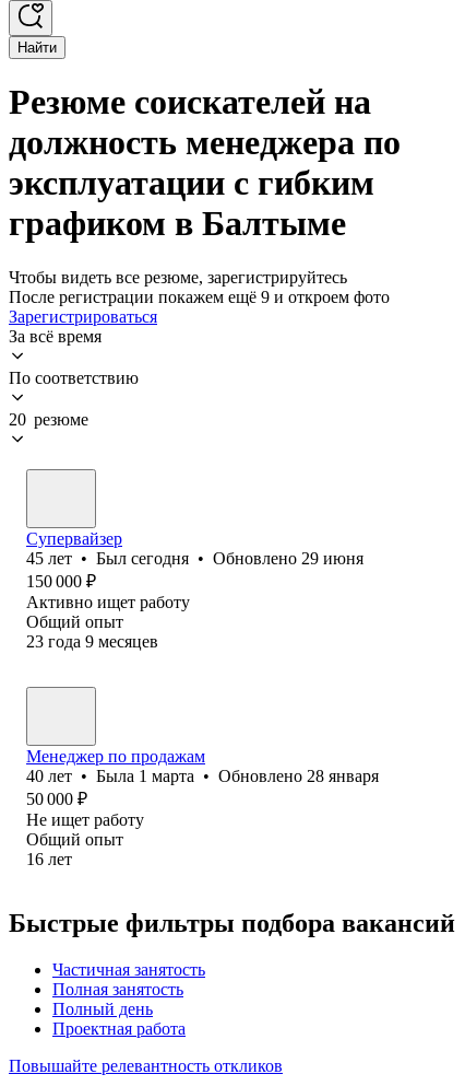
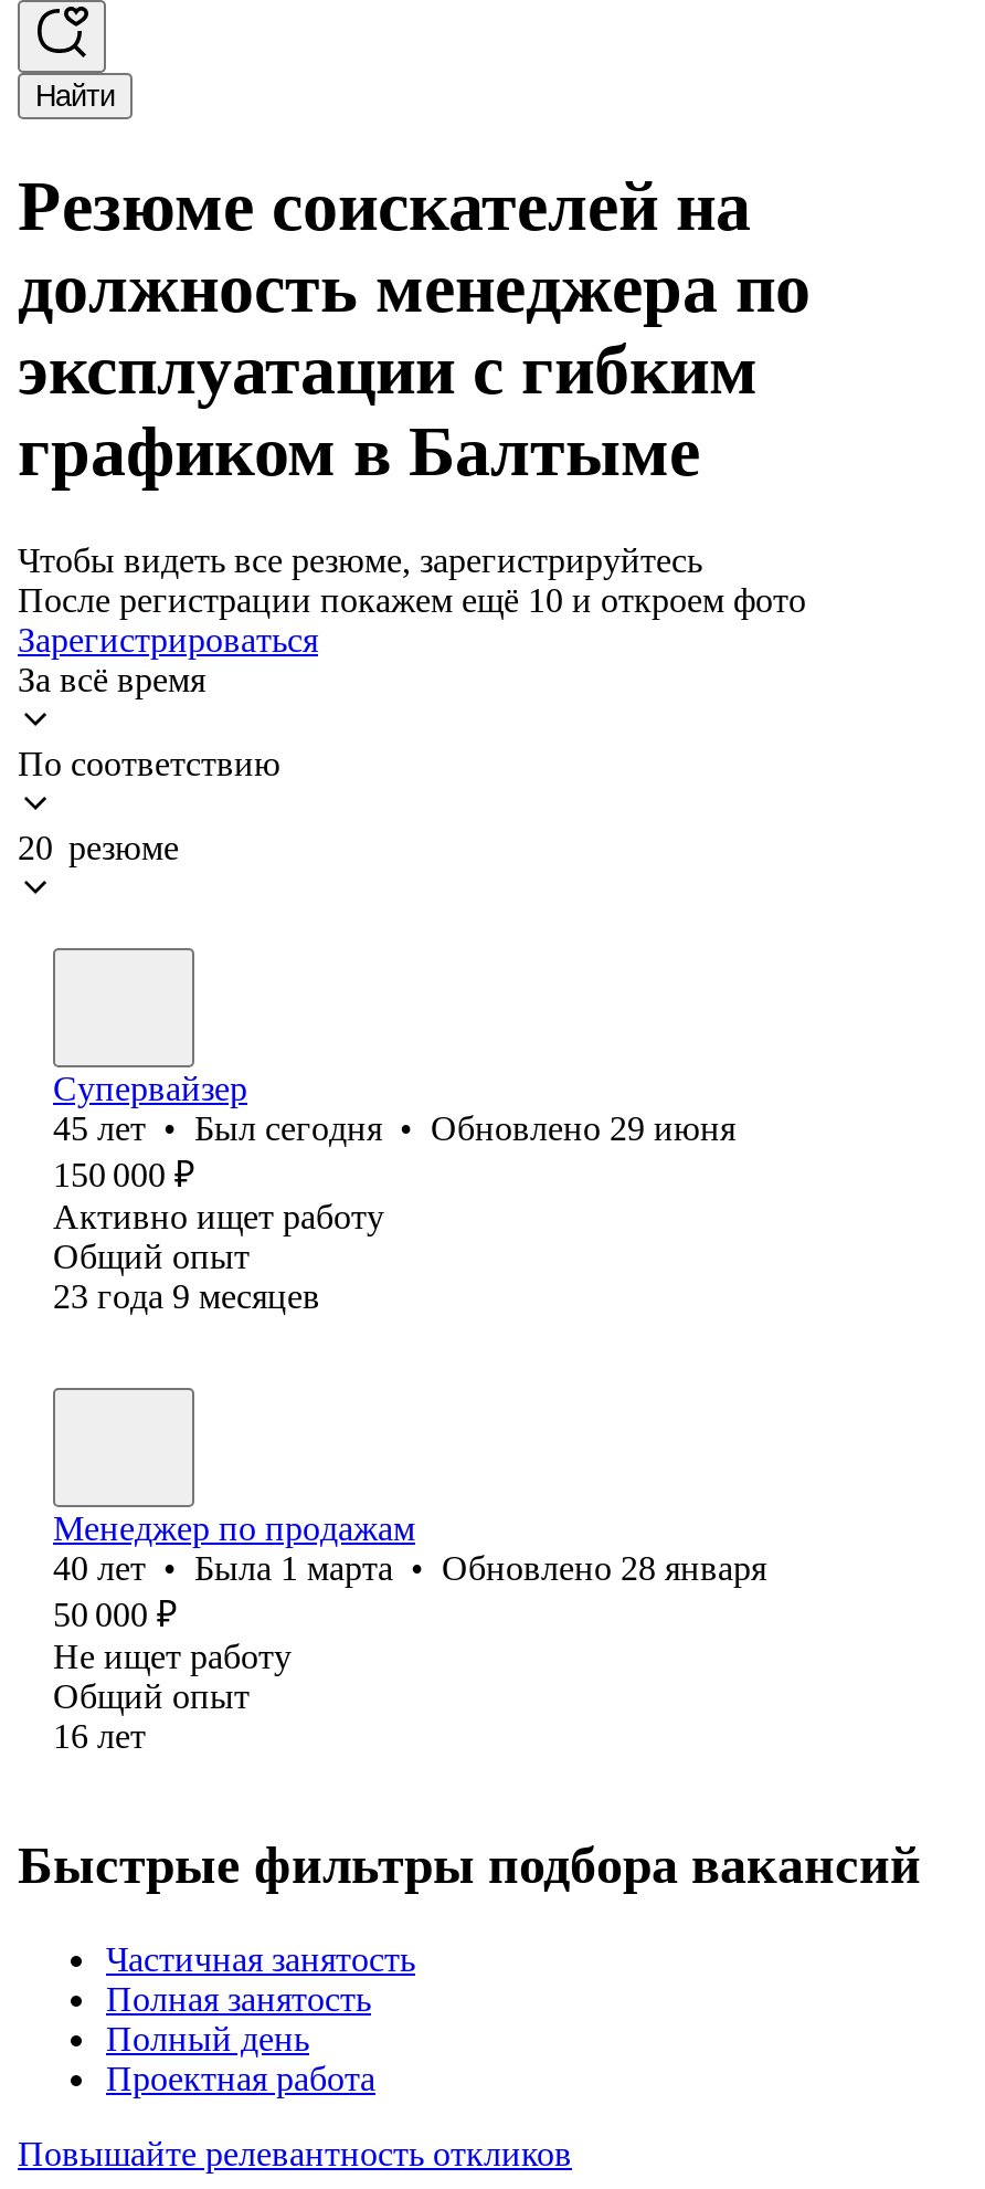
[9,288,390,306] После регистрации покажем ещё 9 и откроем фото -> [18,581,806,619] После регистрации покажем ещё 10 и откроем фото

